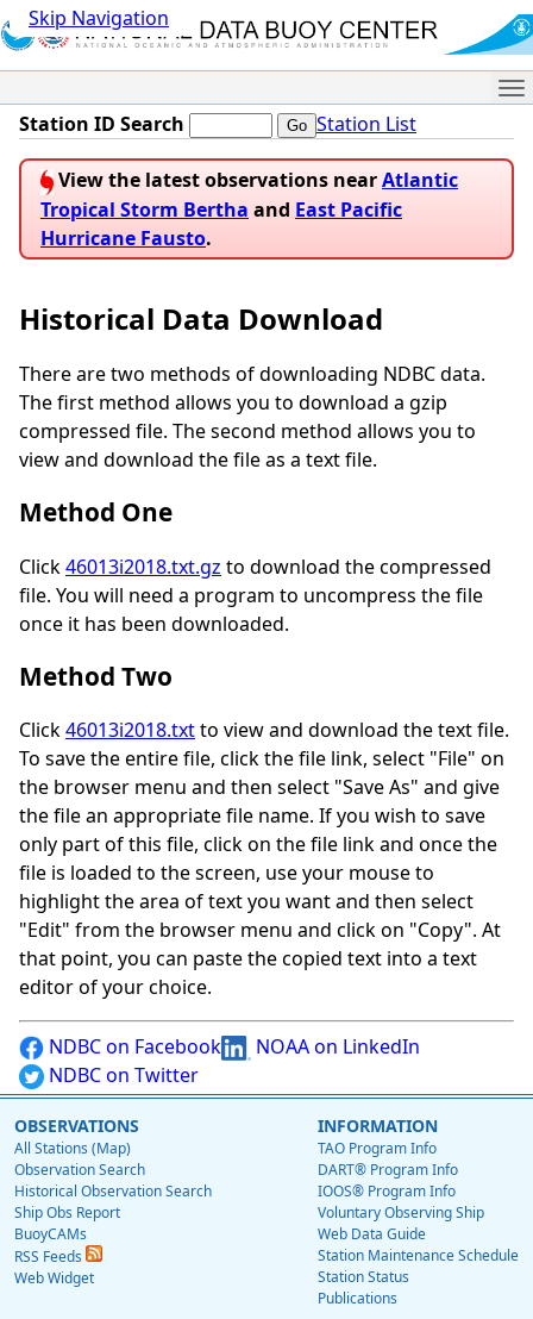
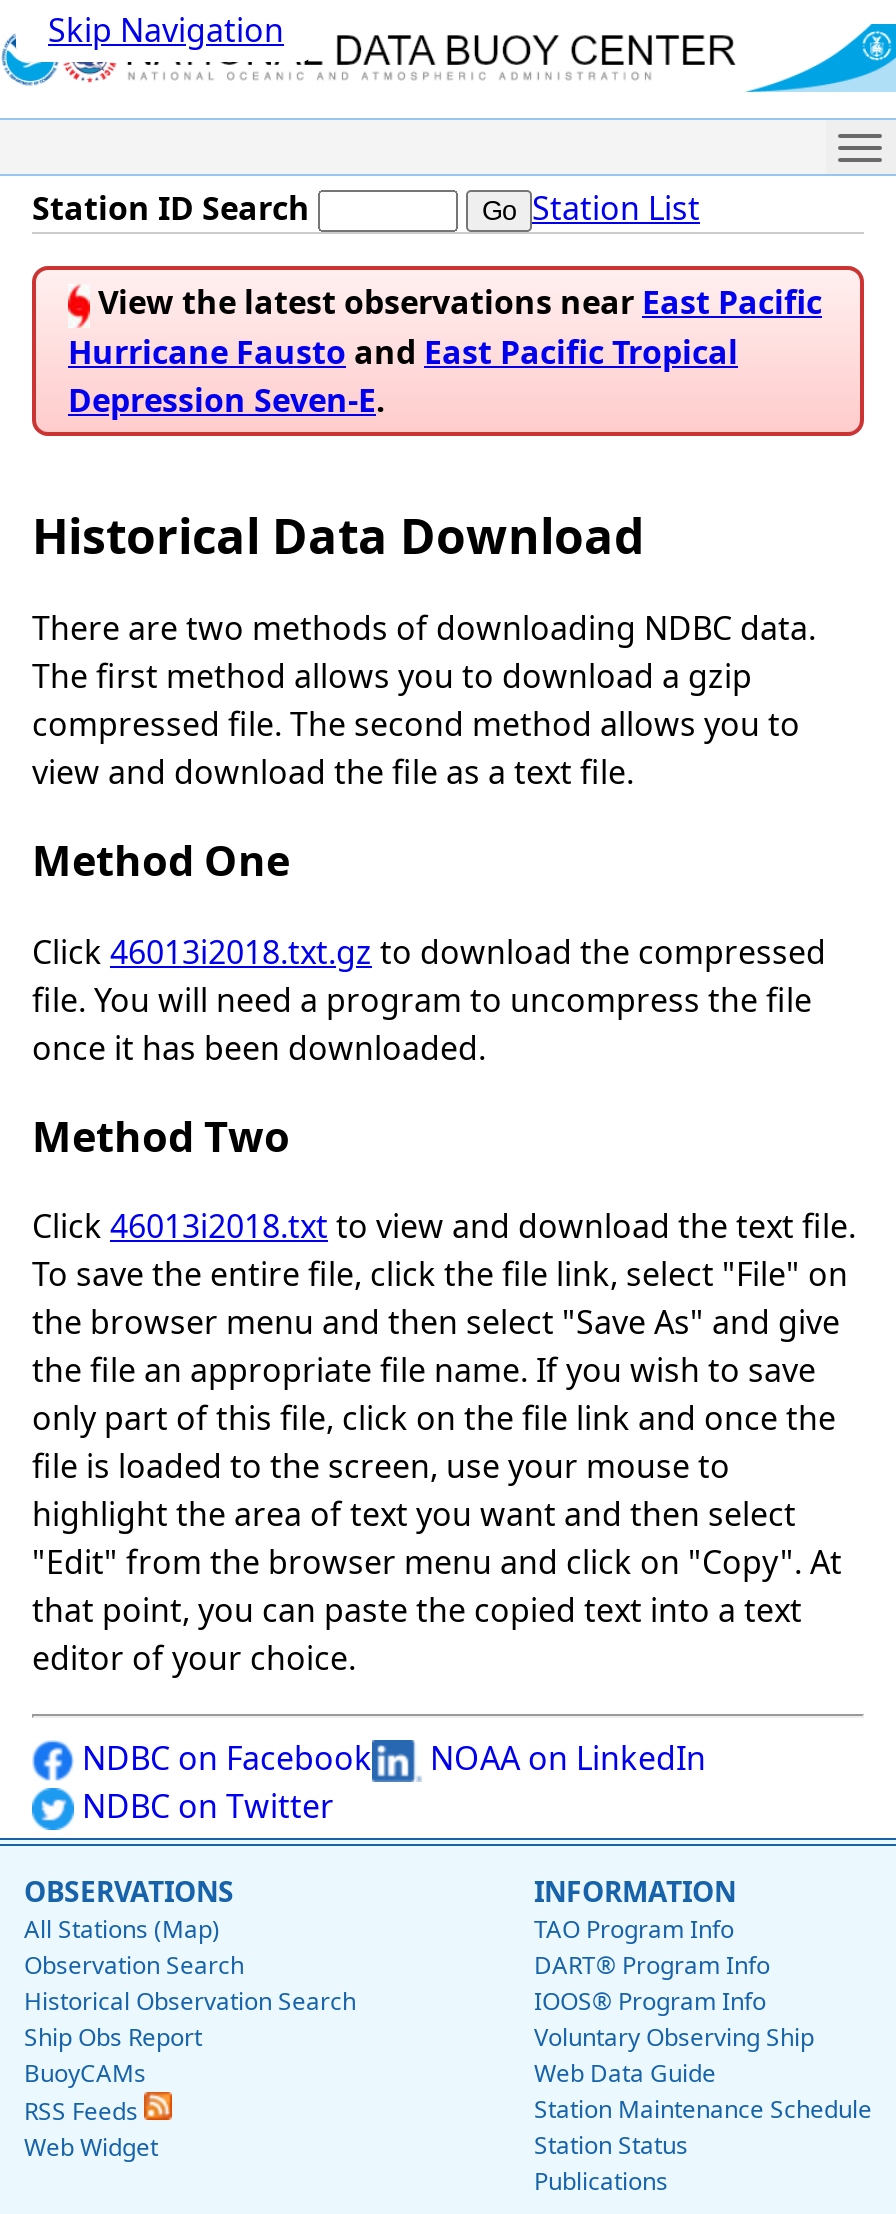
[40,167,458,251] View the latest observations near Atlantic | Tropical Storm Bertha and East Pacific | Hurricane Fausto. -> [68,281,822,422] View the latest observations near East Pacific | Hurricane Fausto and East Pacific Tropical | Depression Seven-E.

